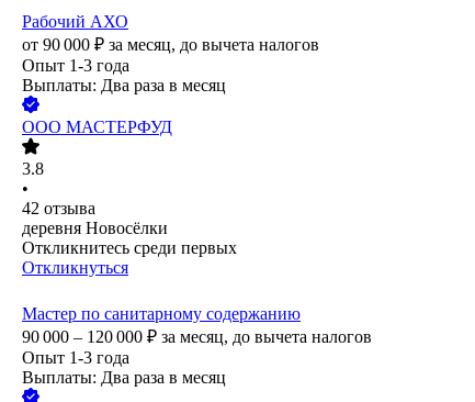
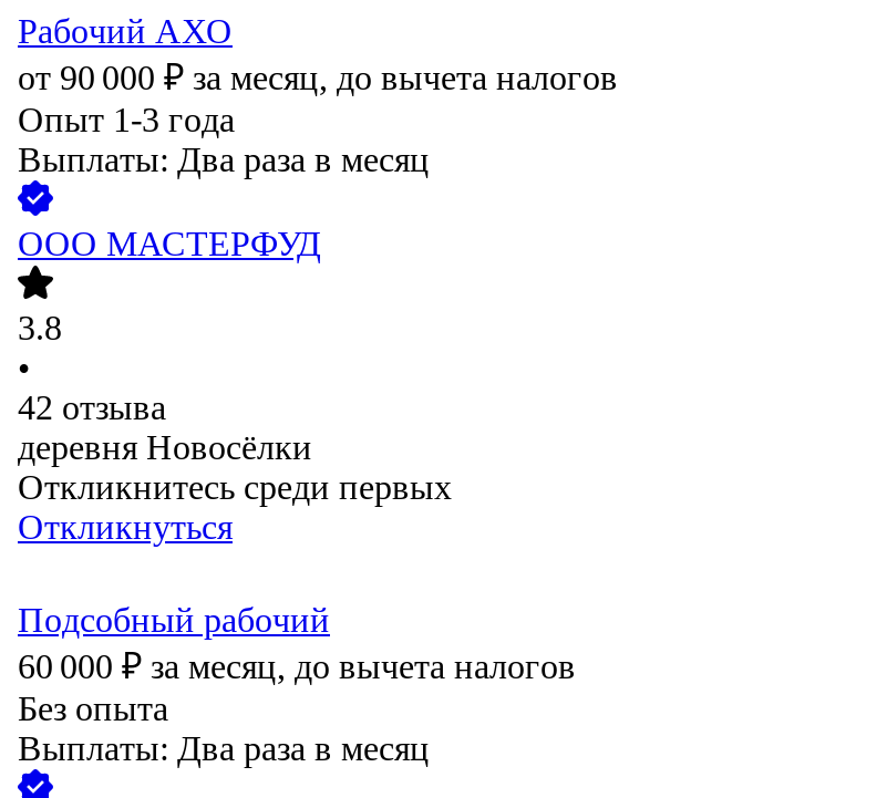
[22,305,372,367] Мастер по санитарному содержанию | 90 000 – 120 000 ₽ за месяц, до вычета налогов | Опыт 1-3 года -> [18,602,576,728] Подсобный рабочий | 60 000 ₽ за месяц, до вычета налогов | Без опыта

